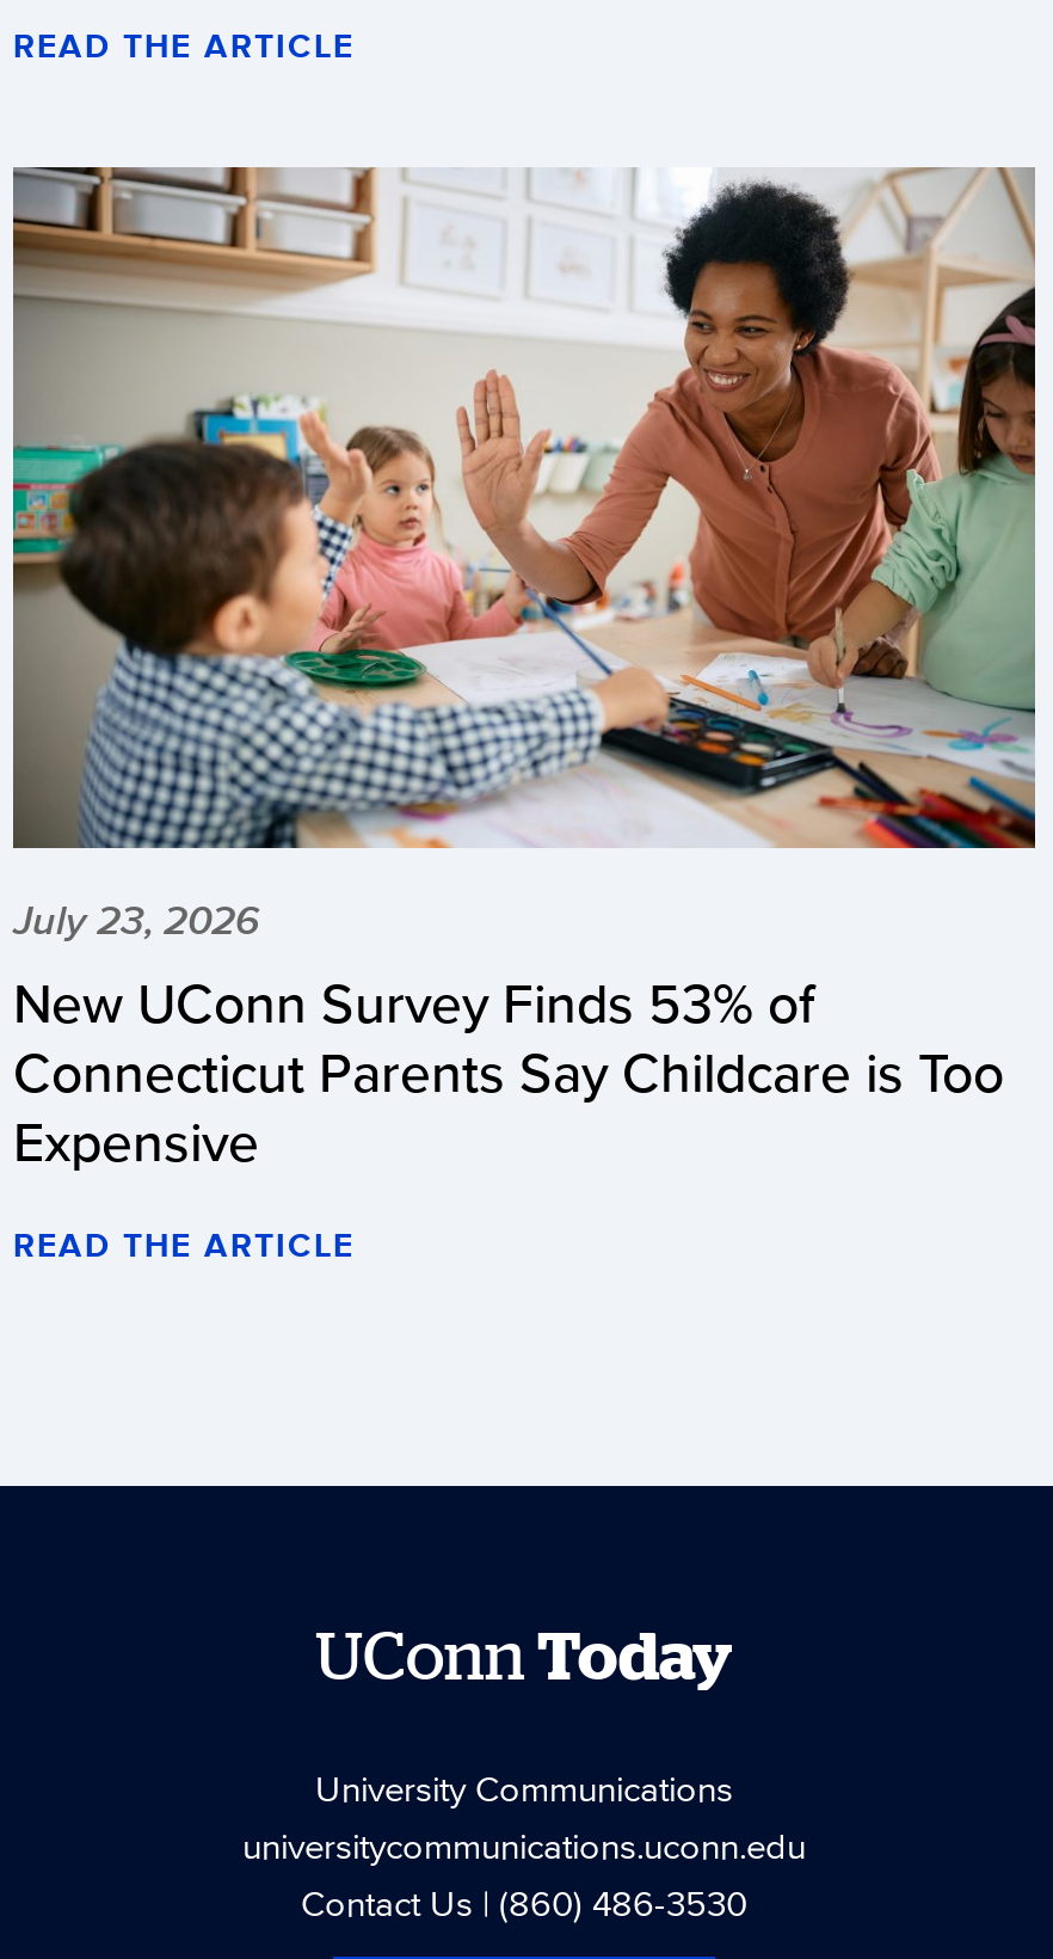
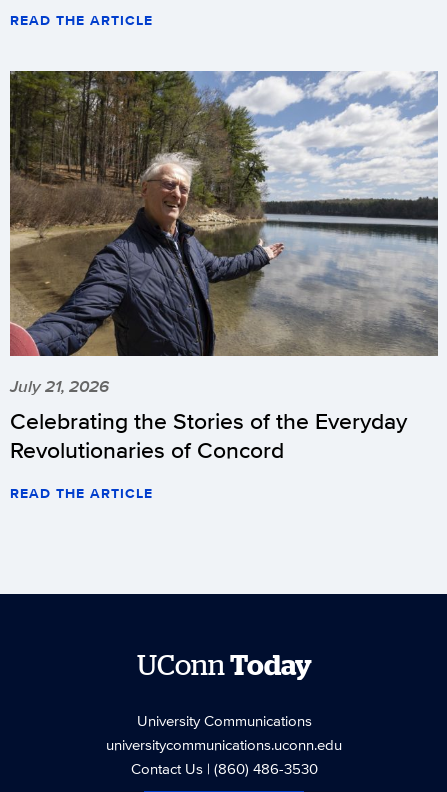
[13,165,1037,1180] [image] | July 23, 2026 | New UConn Survey Finds 53% of | Connecticut Parents Say Childcare is Too | Expensive -> [10,70,438,466] [image] | July 21, 2026 | Celebrating the Stories of the Everyday | Revolutionaries of Concord

